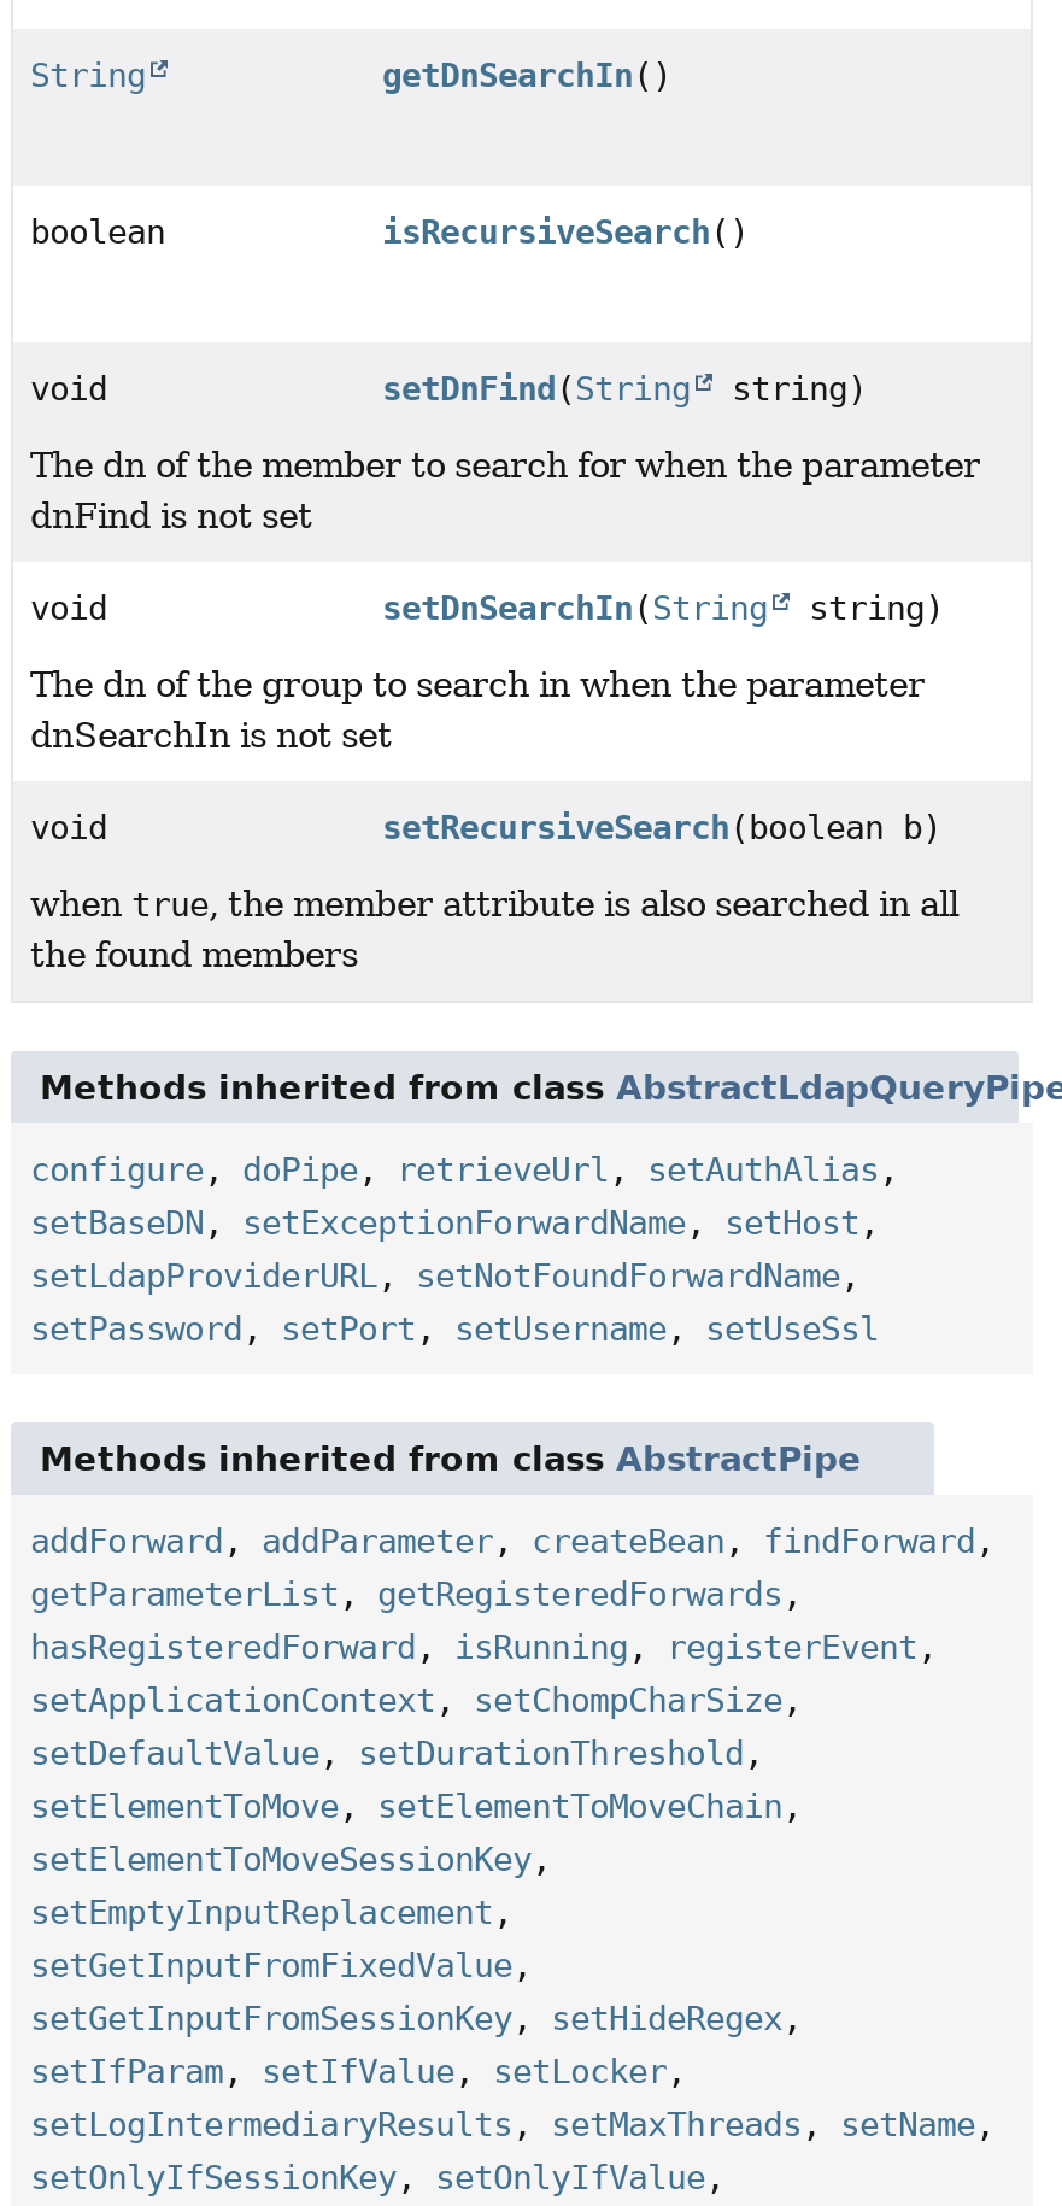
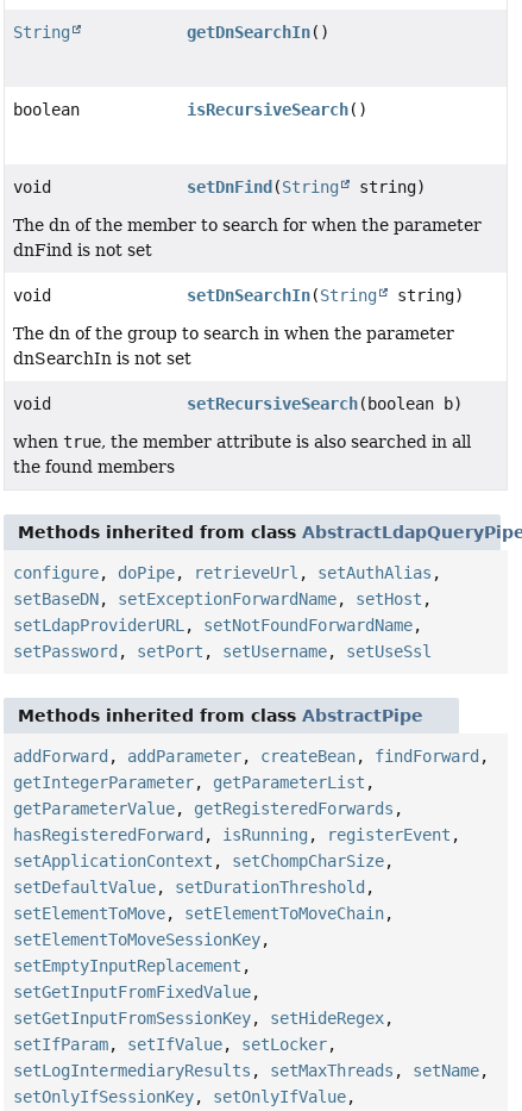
[30,1574,802,1612] getParameterList, getRegisteredForwards, -> [13,773,403,818] getIntegerParameter, getParameterList, | getParameterValue, getRegisteredForwards,

